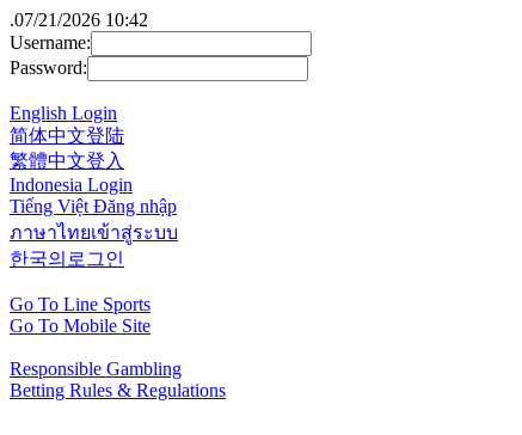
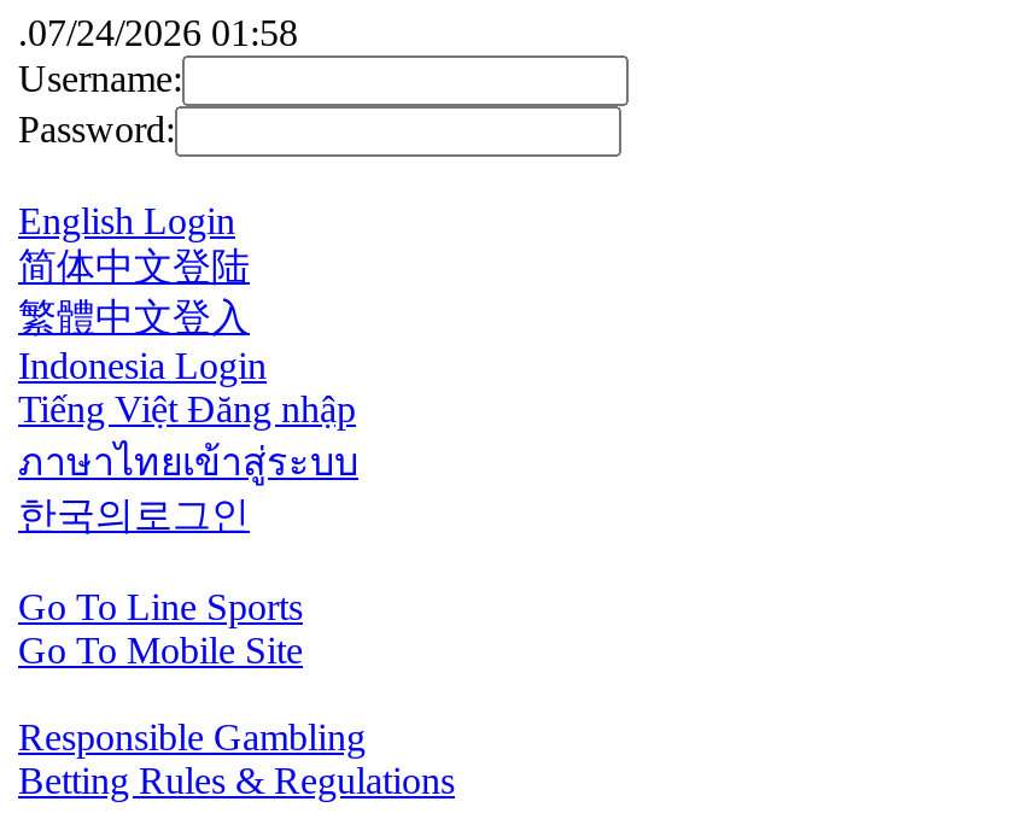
[10,10,148,30] .07/21/2026 10:42 -> [18,12,298,53] .07/24/2026 01:58

